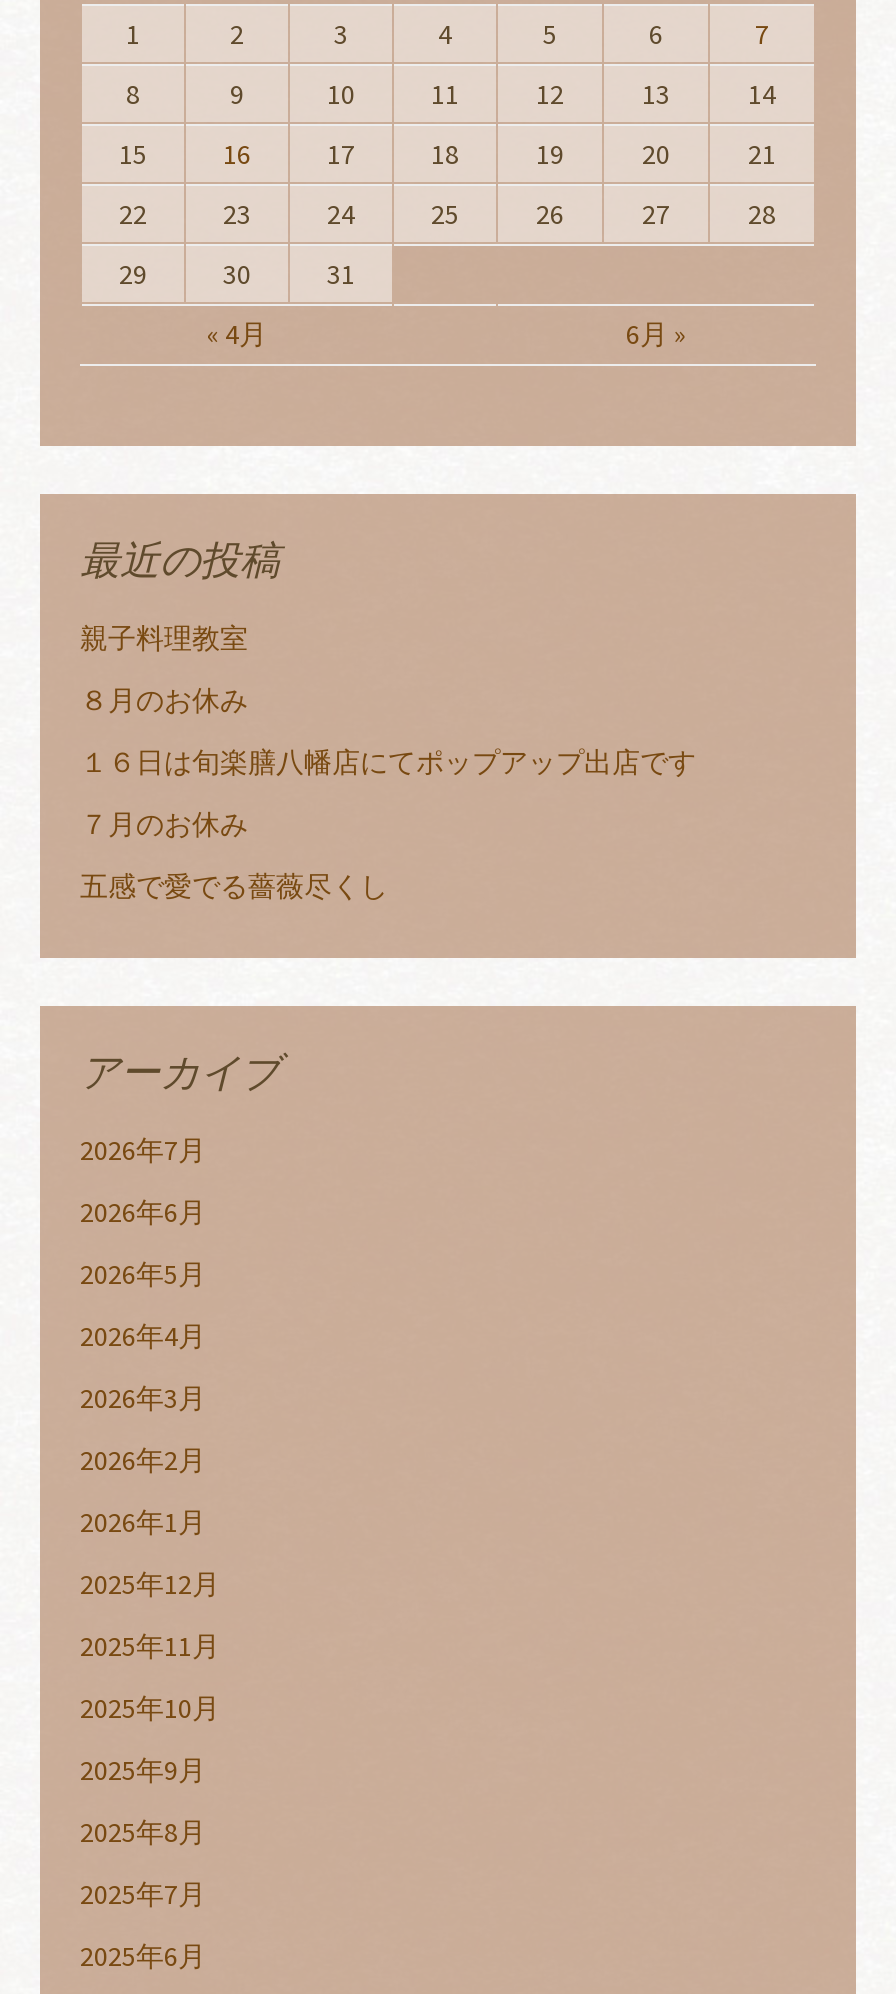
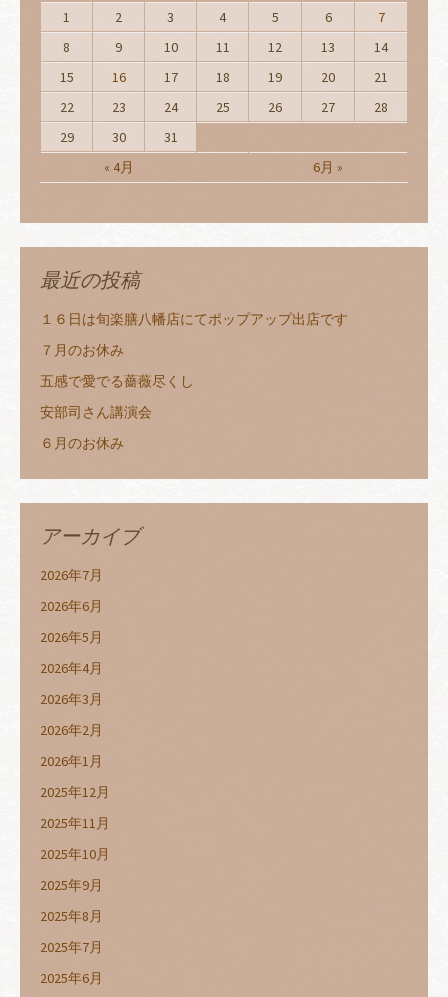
[80,620,248,718] 親子料理教室 | ８月のお休み -> none
moved [80,744,696,904] -> [40,310,348,390]: １６日は旬楽膳八幡店にてポップアップ出店です | ７月のお休み | 五感で愛でる薔薇尽くし
none -> [40,403,152,452] 安部司さん講演会 | ６月のお休み

